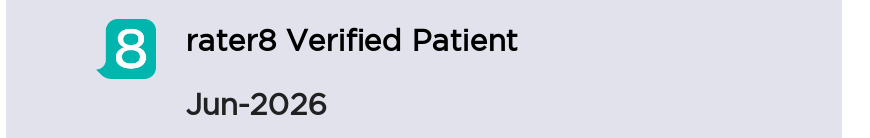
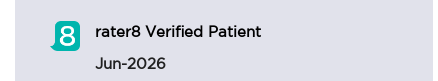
[78,17,158,81] [image] -> [50,20,90,52] [image]

